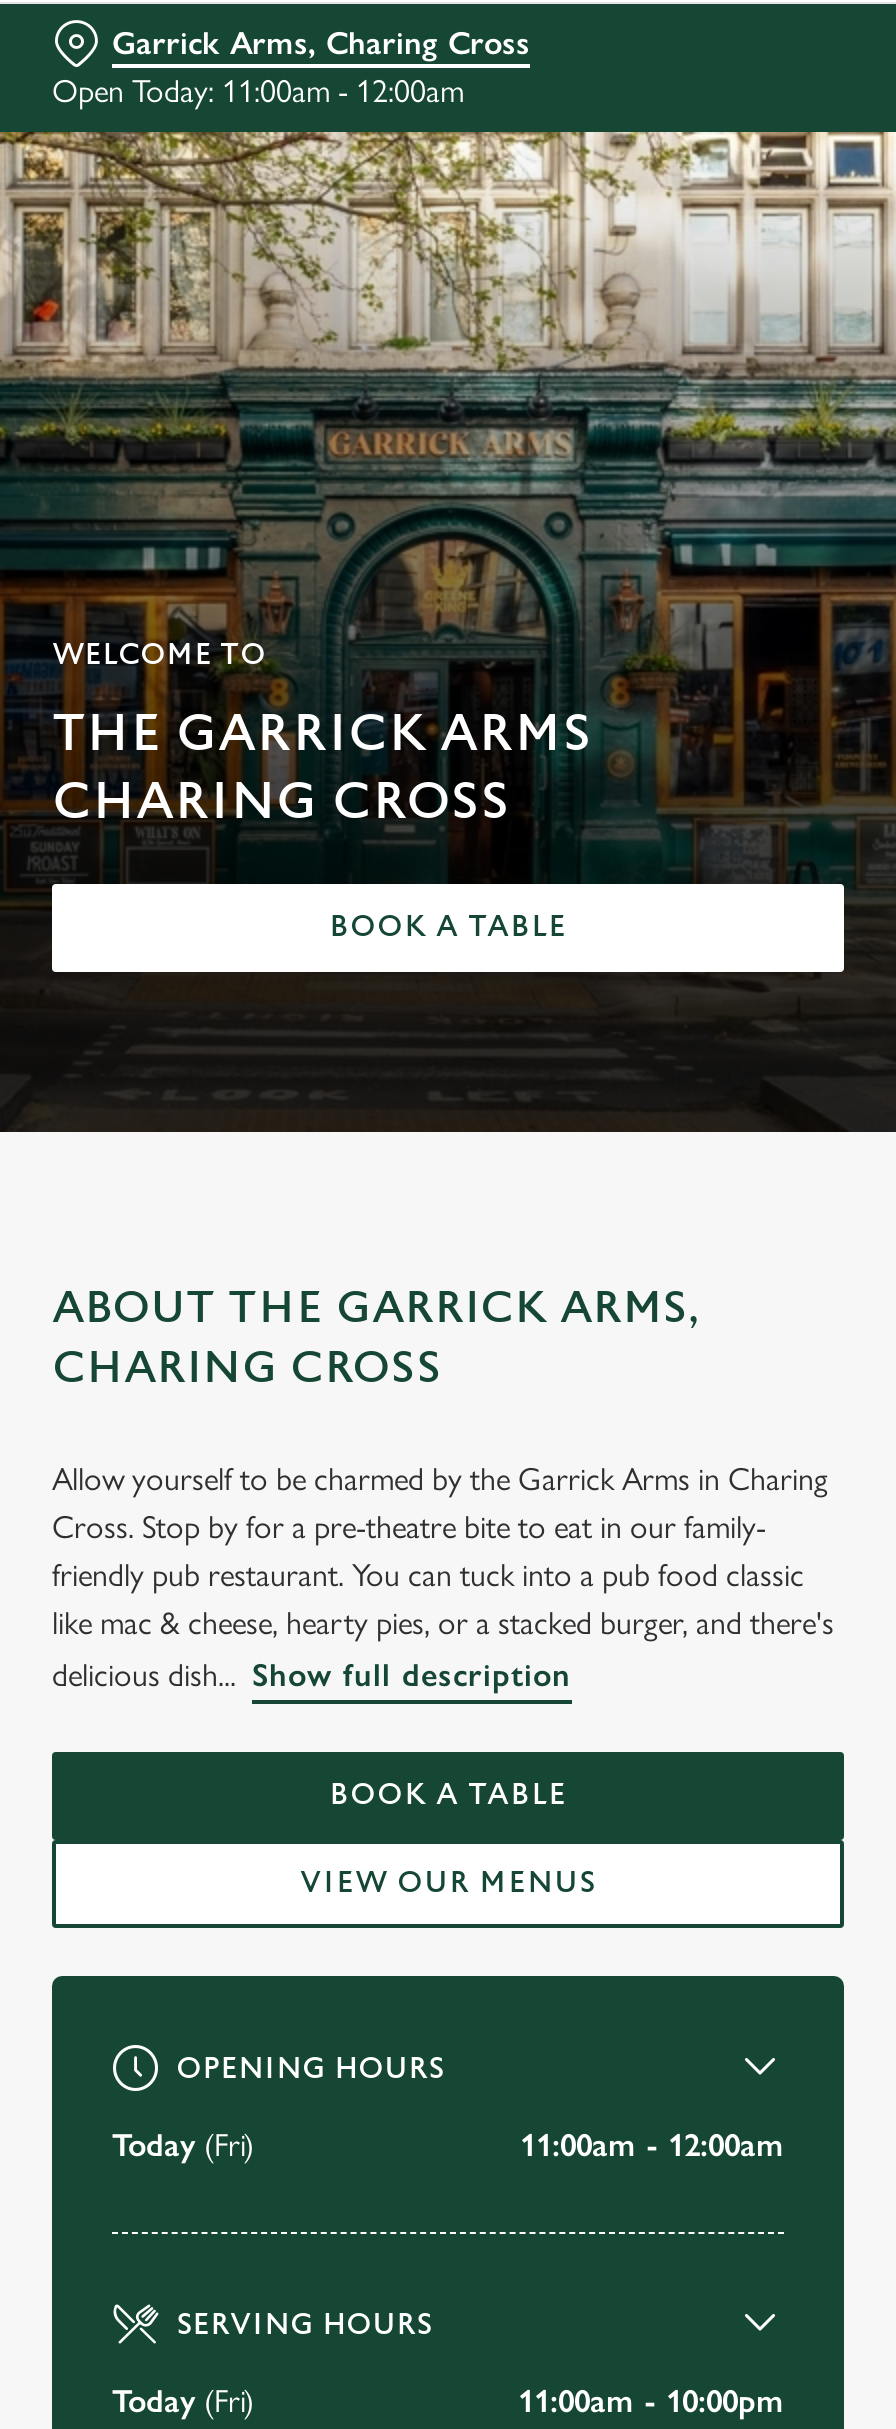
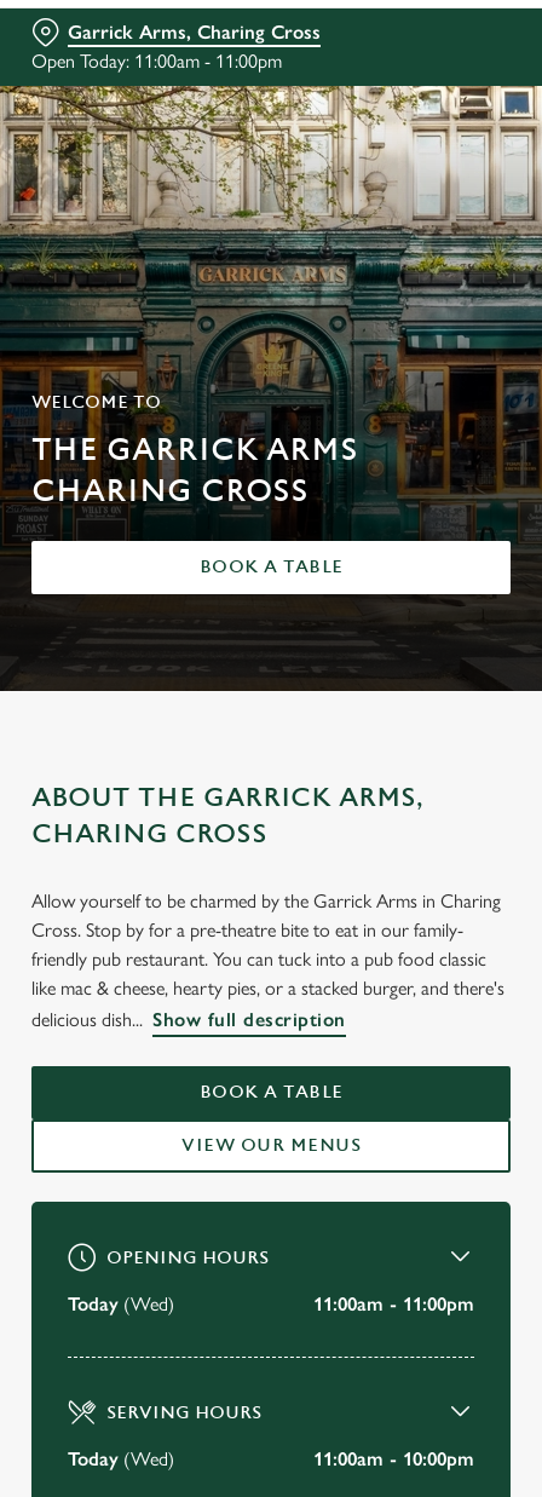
[52,72,464,110] Open Today: 11:00am - 12:00am -> [31,50,282,73] Open Today: 11:00am - 11:00pm
[112,2126,254,2164] Today (Fri) -> [68,1292,174,1315] Today (Wed)
[520,2126,784,2164] 11:00am - 12:00am -> [313,1292,474,1315] 11:00am - 11:00pm
[112,2382,254,2420] Today (Fri) -> [68,1447,174,1470] Today (Wed)

